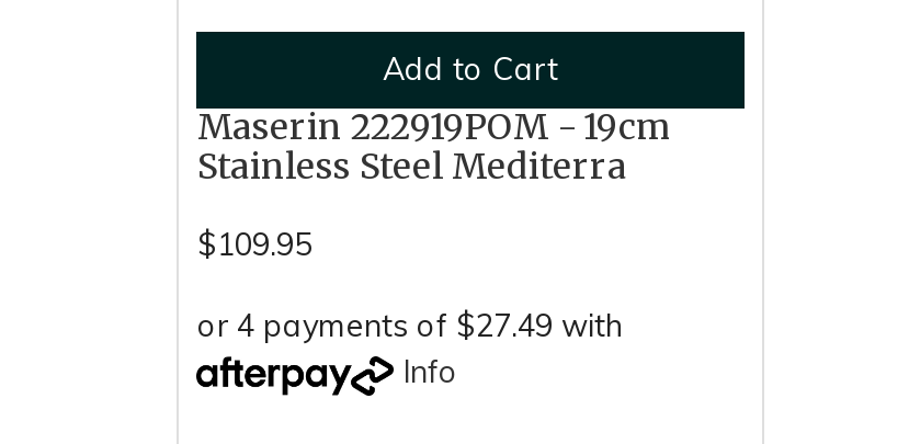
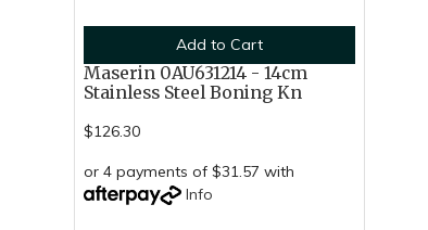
[197,107,671,188] Maserin 222919POM - 19cm | Stainless Steel Mediterra -> [84,62,308,103] Maserin 0AU631214 - 14cm | Stainless Steel Boning Kn
[197,225,311,264] $109.95 -> [84,121,141,141] $126.30
[197,306,623,346] or 4 payments of $27.49 with -> [84,161,295,181] or 4 payments of $31.57 with

